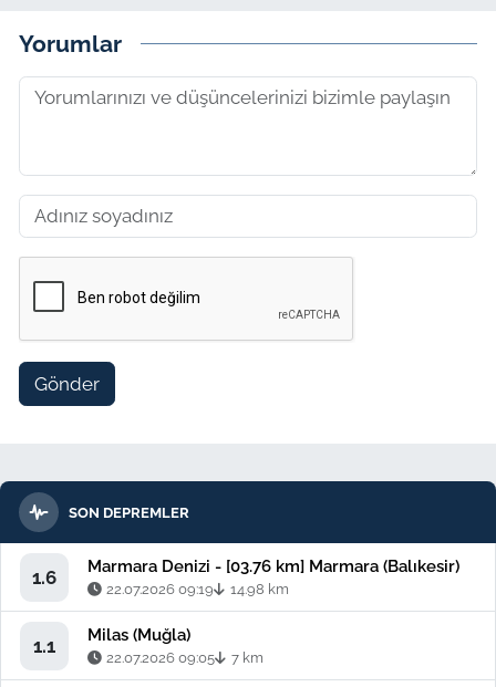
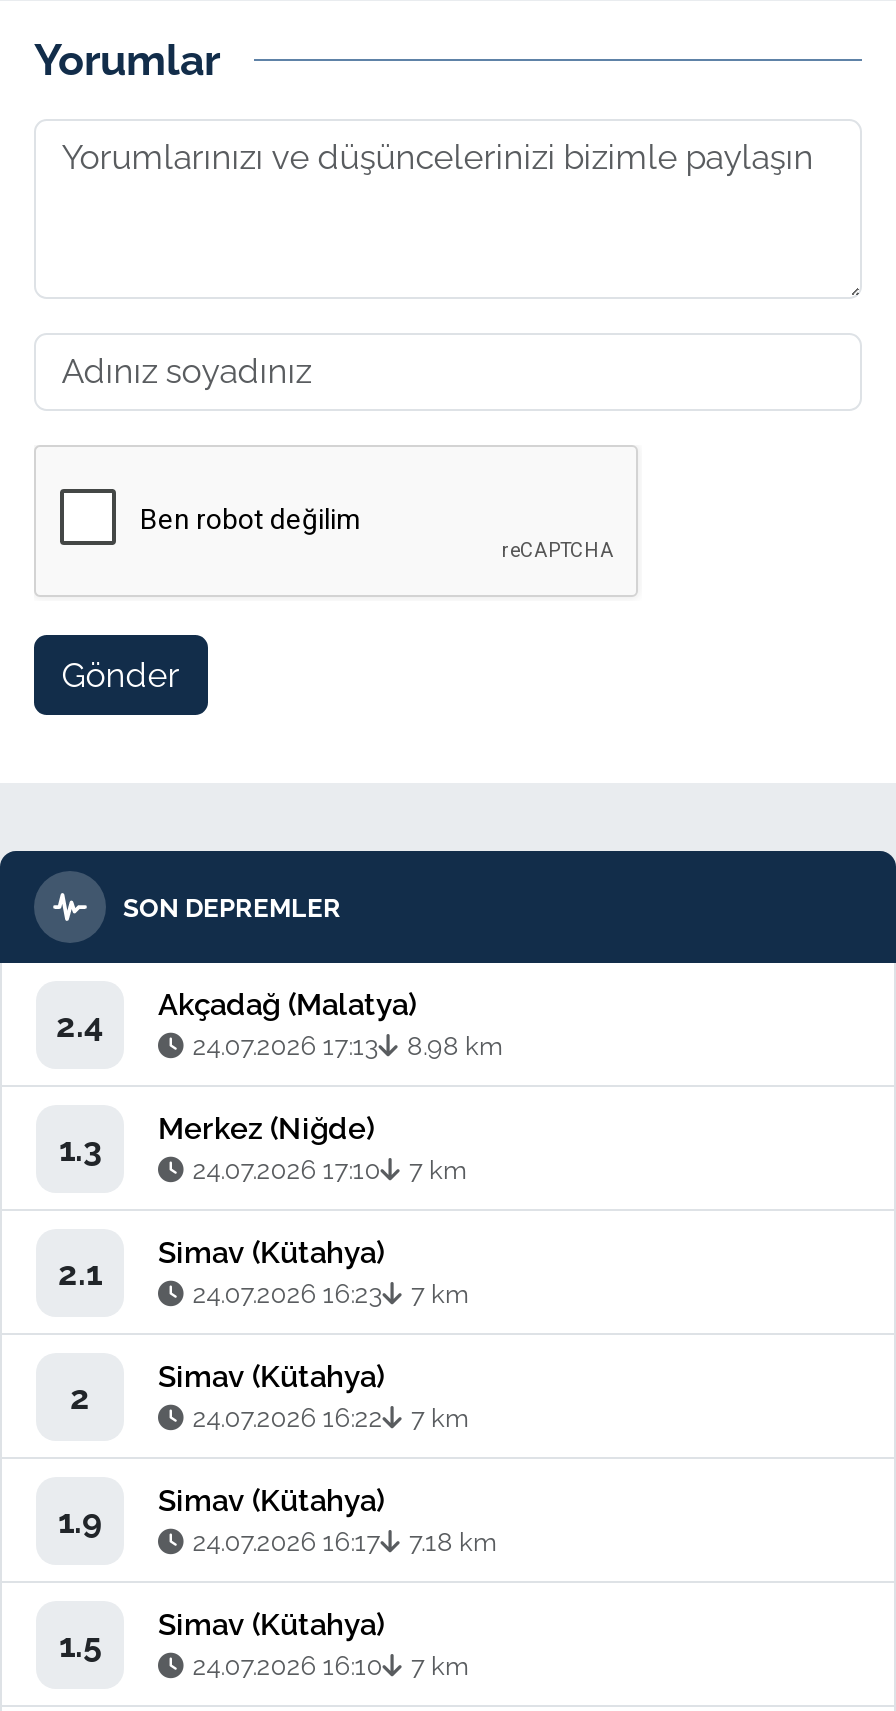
[32,557,459,666] 1.6 | Marmara Denizi - [03.76 km] Marmara (Balıkesir) | 22.07.2026 09:19 | 14.98 km | 1.1 | Milas (Muğla) | 22.07.2026 09:05 -> [56,988,503,1682] 2.4 | Akçadağ (Malatya) | 24.07.2026 17:13 | 8.98 km | 1.3 | Merkez (Niğde) | 24.07.2026 17:10 | 7 km | 2.1 | Simav (Kütahya) | 24.07.2026 16:23 | 7 km | 2 | Simav (Kütahya) | 24.07.2026 16:22 | 7 km | 1.9 | Simav (Kütahya) | 24.07.2026 16:17 | 7.18 km | 1.5 | Simav (Kütahya) | 24.07.2026 16:10

